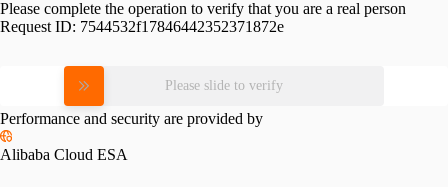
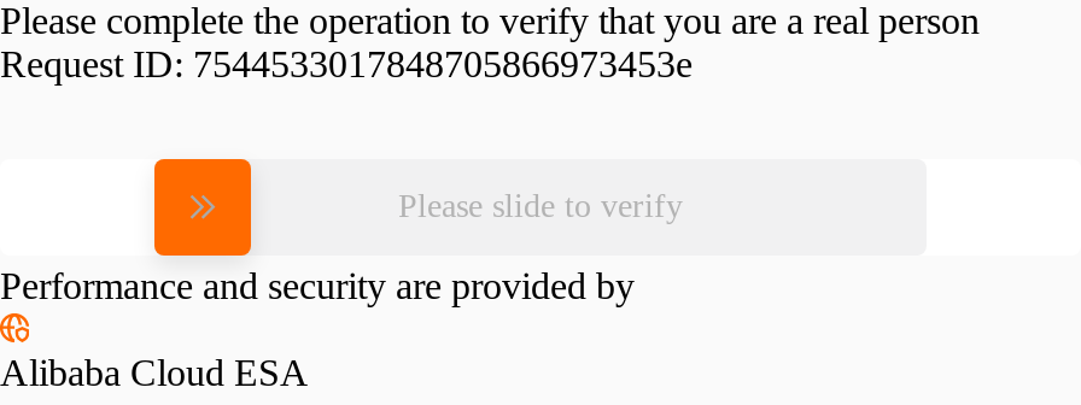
[0,18,284,35] Request ID: 7544532f17846442352371872e -> [0,43,693,84] Request ID: 7544533017848705866973453e

